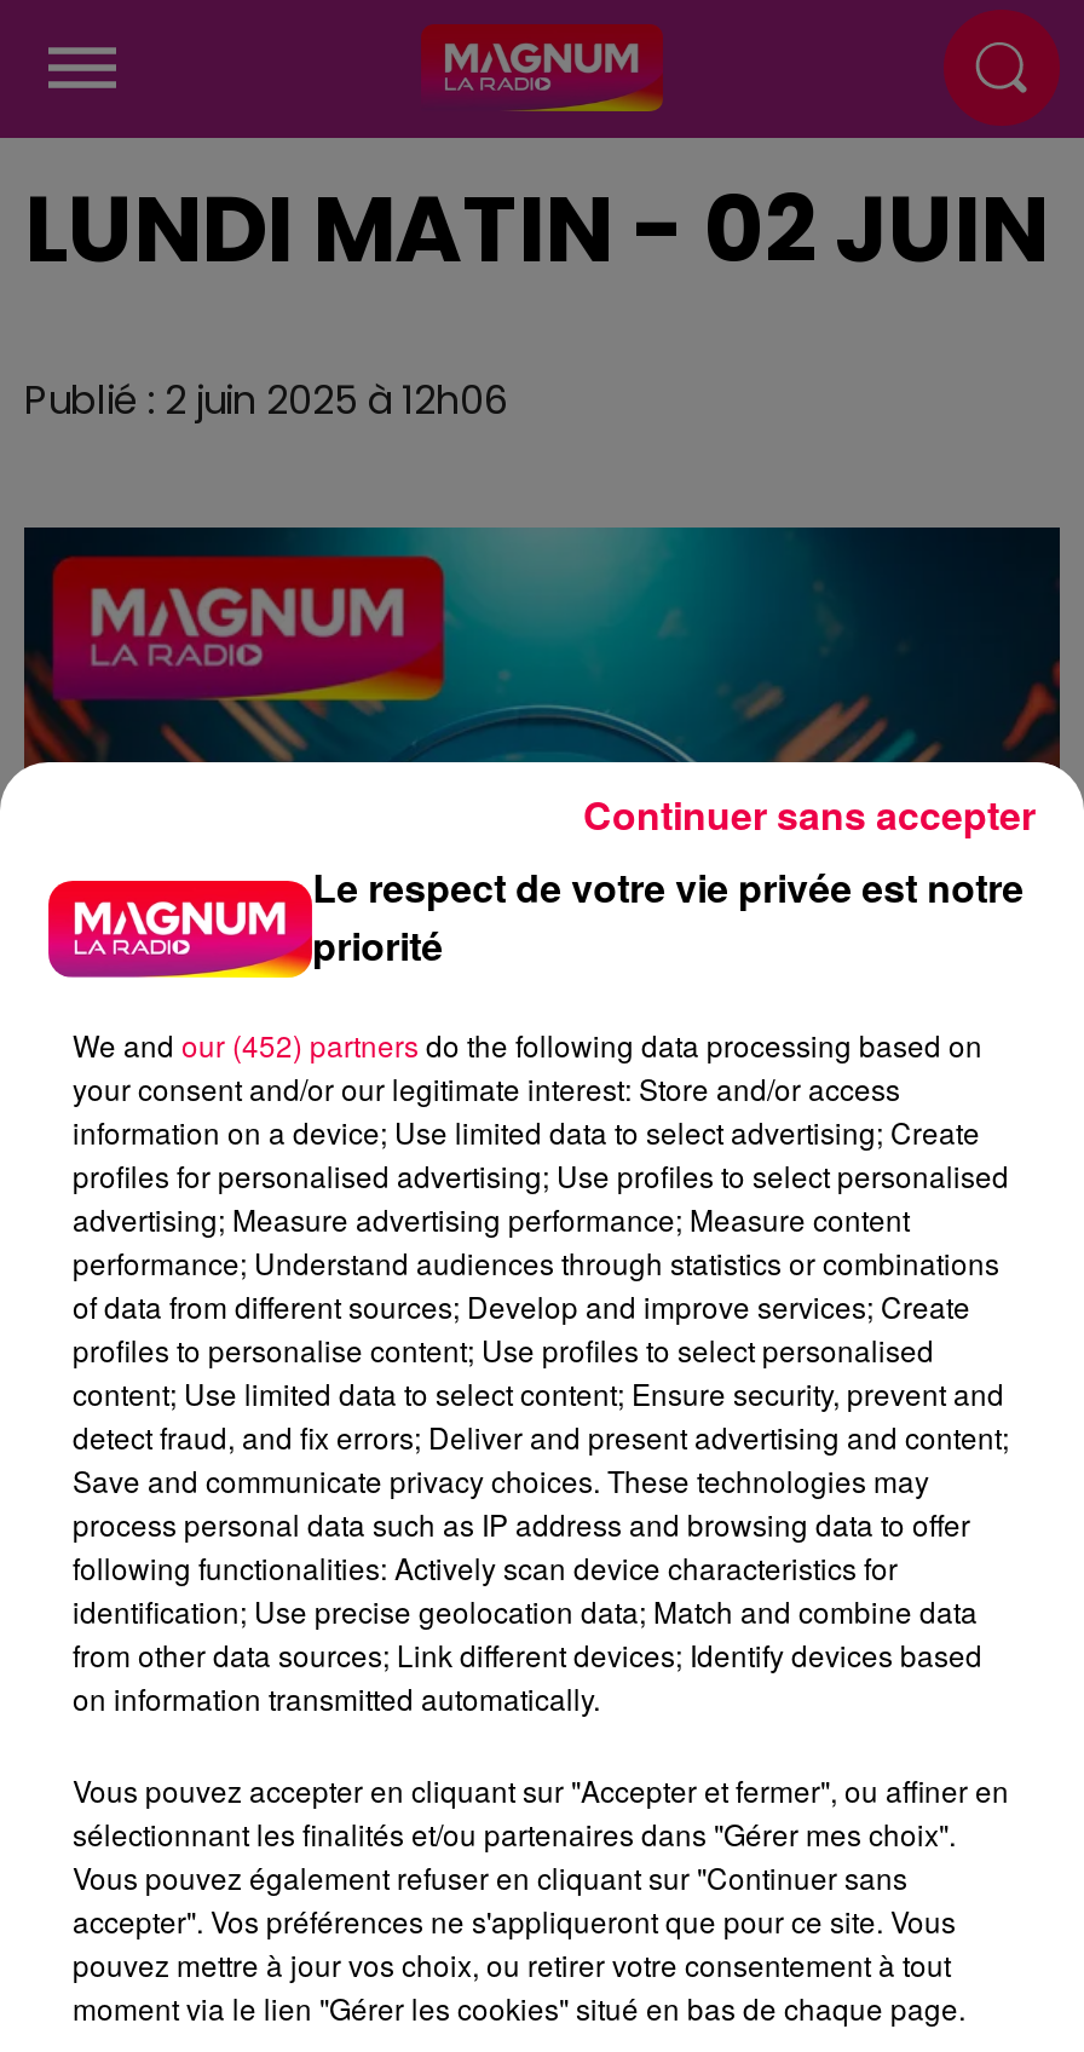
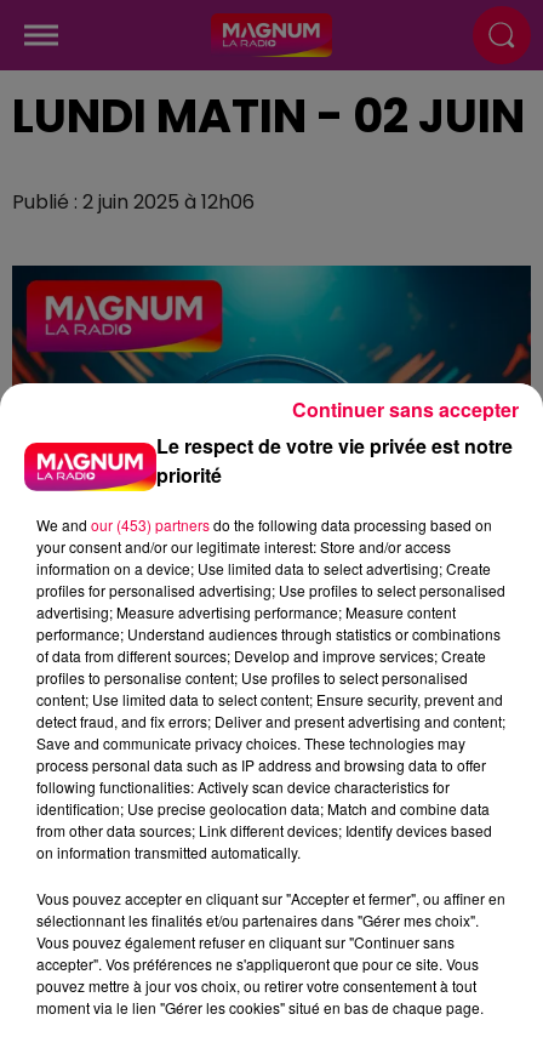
[73,1022,982,1064] We and our (452) partners do the following data processing based on -> [36,514,492,534] We and our (453) partners do the following data processing based on

